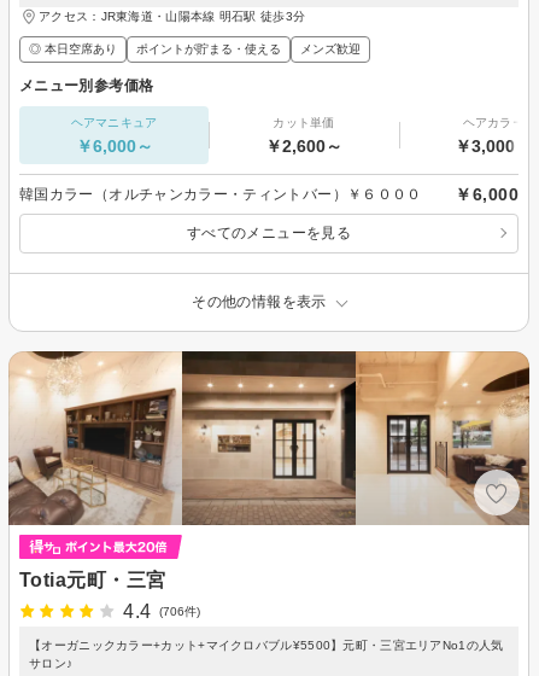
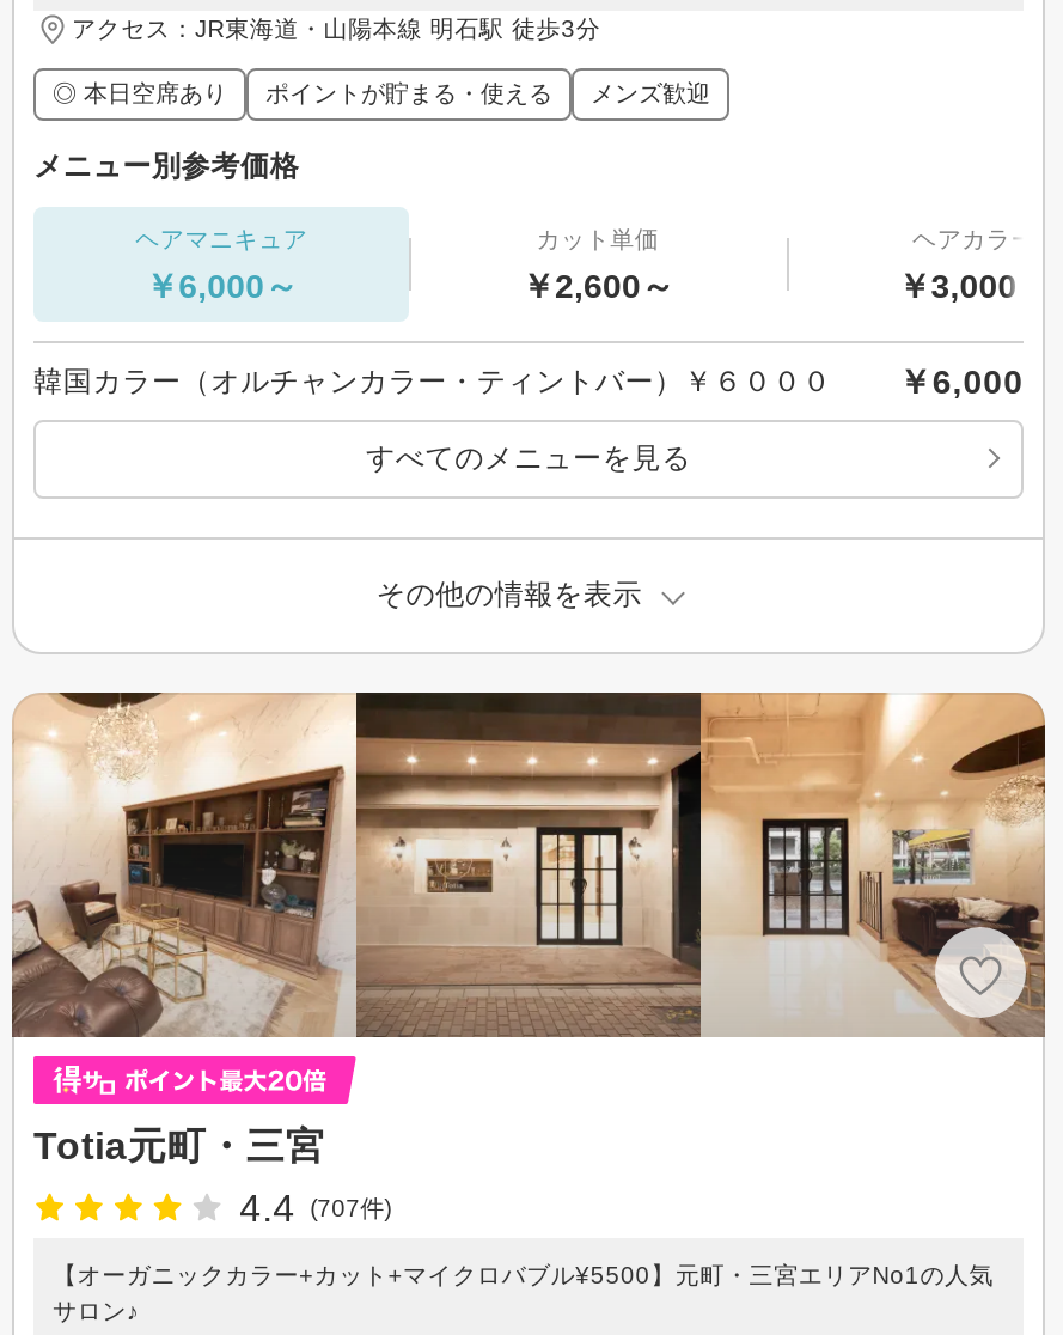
[123,601,200,621] 4.4 (706件) -> [239,1187,391,1228] 4.4 (707件)

